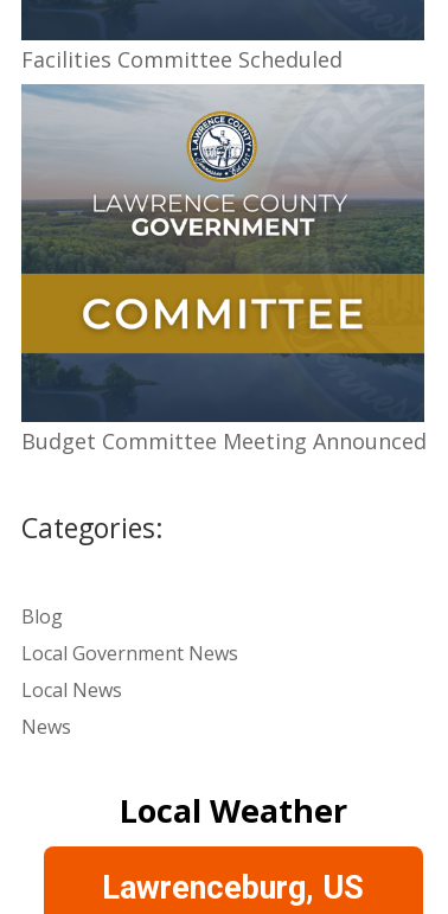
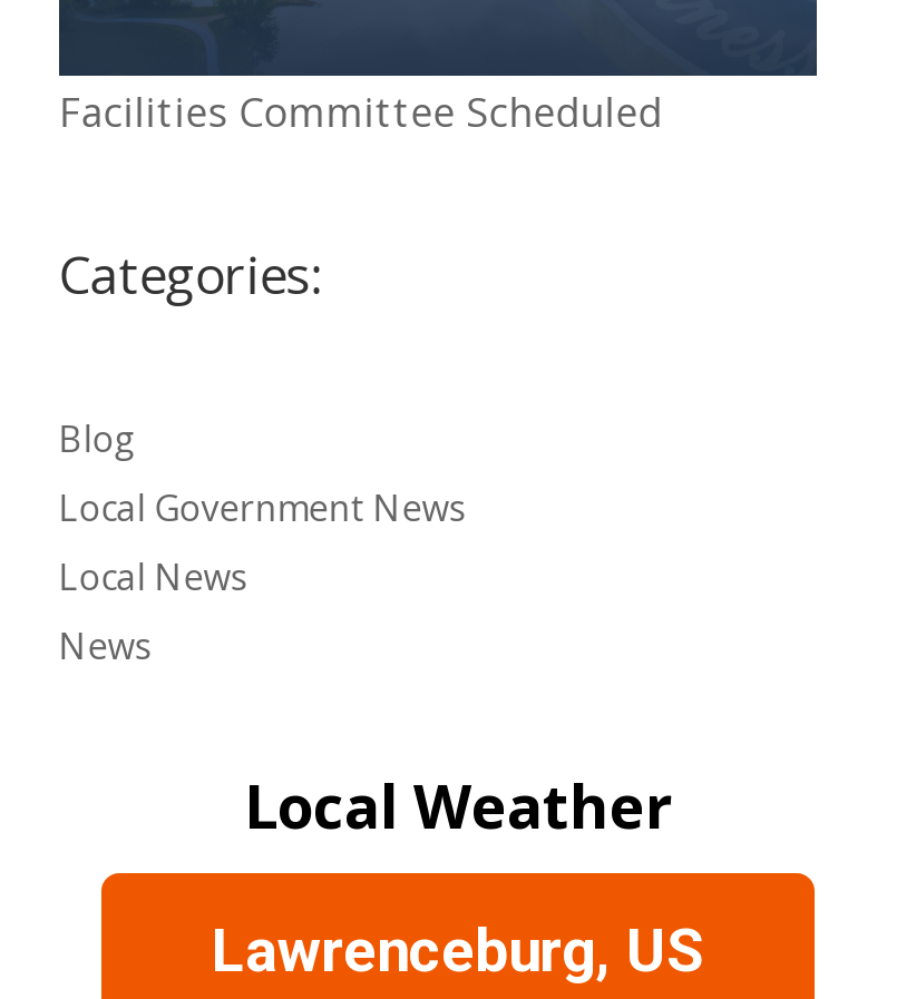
[20,83,425,366] [image] -> none
[21,427,426,455] Budget Committee Meeting Announced -> none

